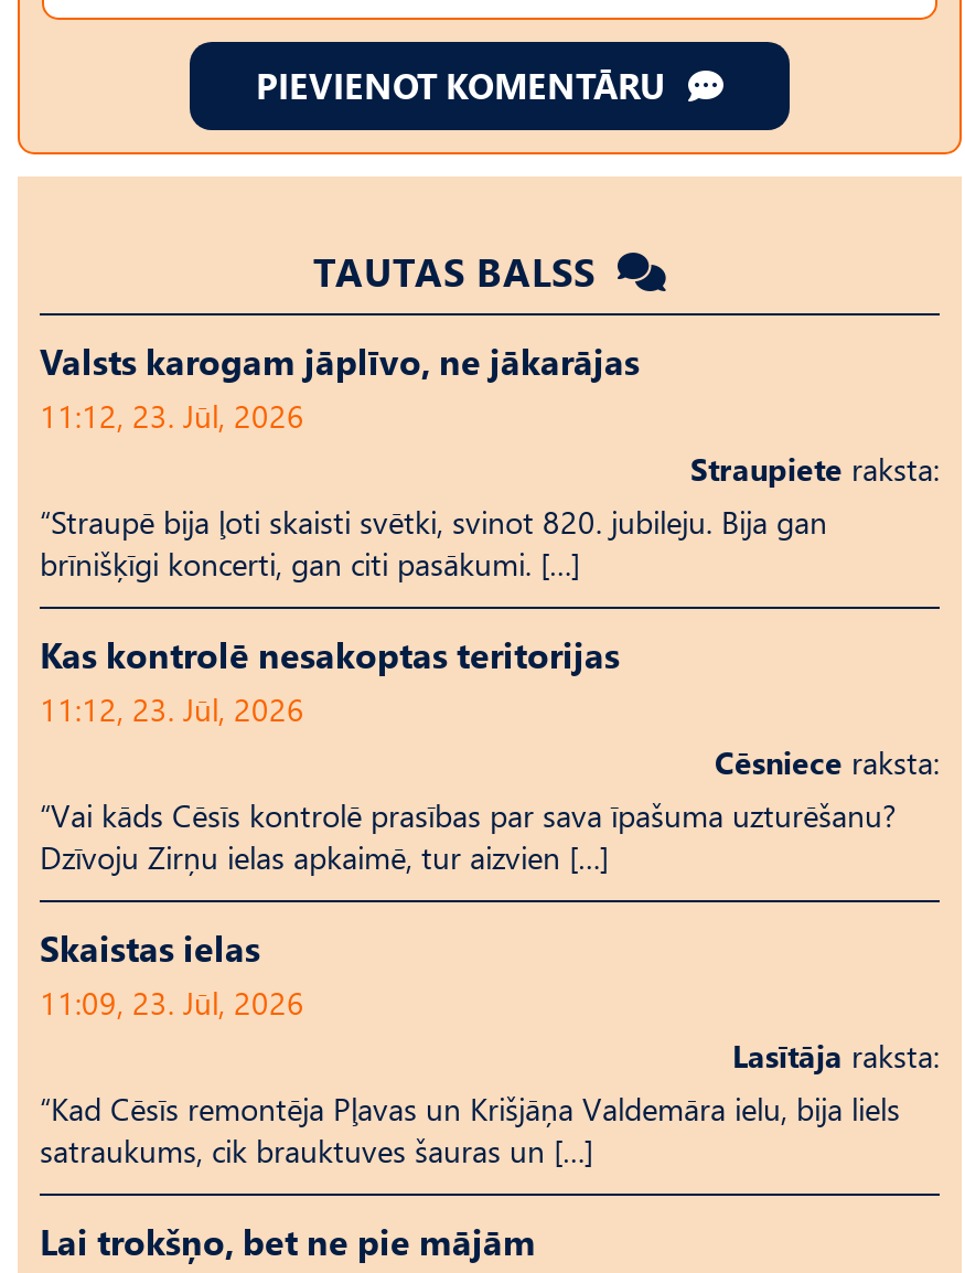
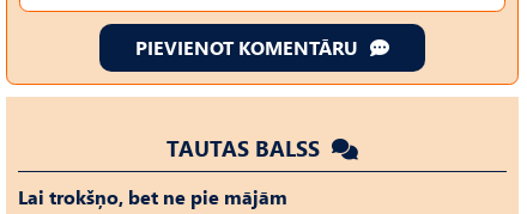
[40,337,940,1171] Valsts karogam jāplīvo, ne jākarājas | 11:12, 23. Jūl, 2026 | Straupiete raksta: | “Straupē bija ļoti skaisti svētki, svinot 820. jubileju. Bija gan | brīnišķīgi koncerti, gan citi pasākumi. […] | Kas kontrolē nesakoptas teritorijas | 11:12, 23. Jūl, 2026 | Cēsniece raksta: | “Vai kāds Cēsīs kontrolē prasības par sava īpašuma uzturēšanu? | Dzīvoju Zirņu ielas apkaimē, tur aizvien […] | Skaistas ielas | 11:09, 23. Jūl, 2026 | Lasītāja raksta: | “Kad Cēsīs remontēja Pļavas un Krišjāņa Valdemāra ielu, bija liels | satraukums, cik brauktuves šauras un […] -> none

